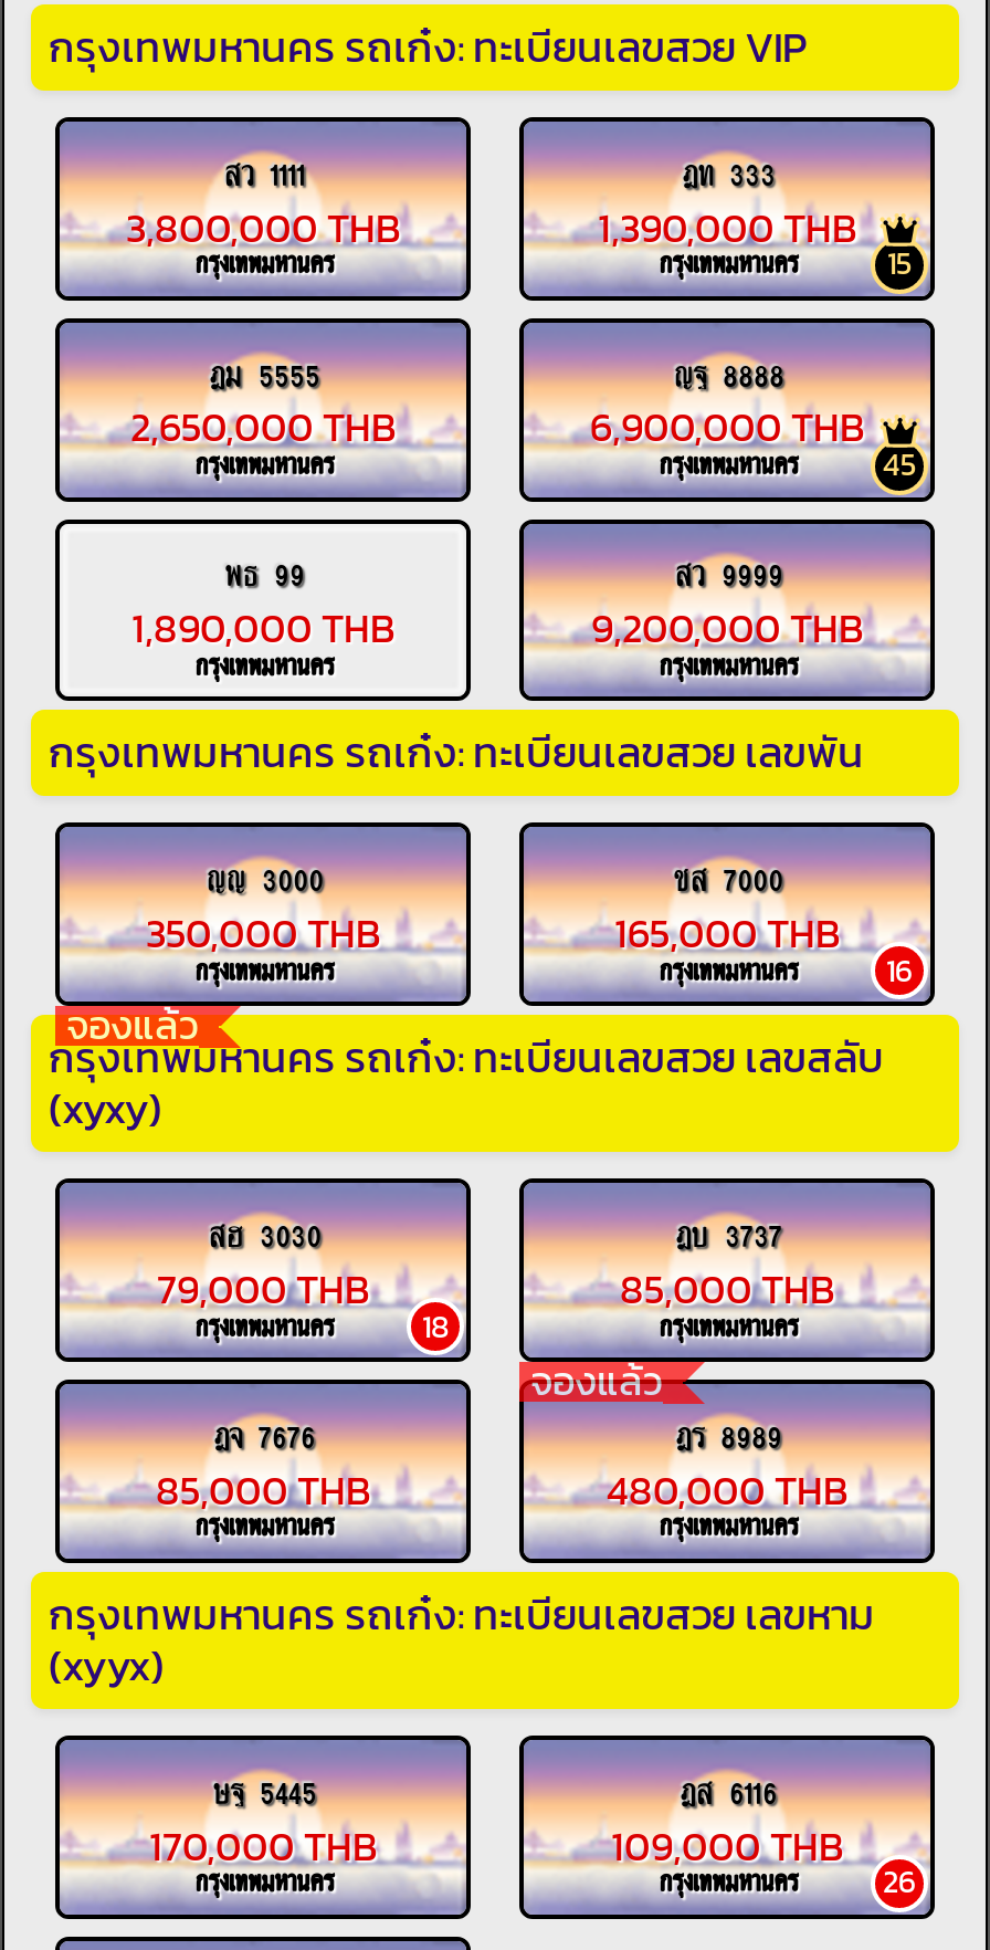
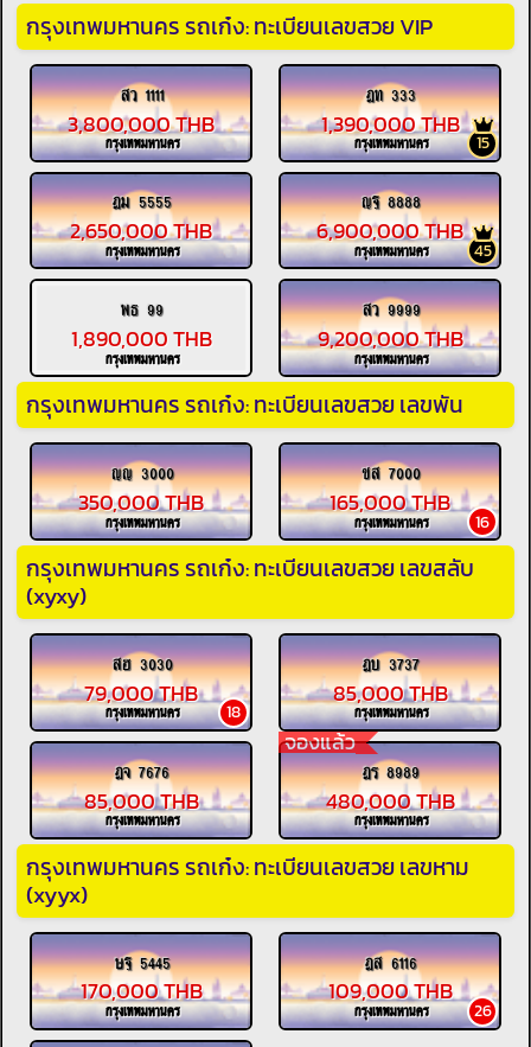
[66,995,199,1055] จองแล้ว -> none

